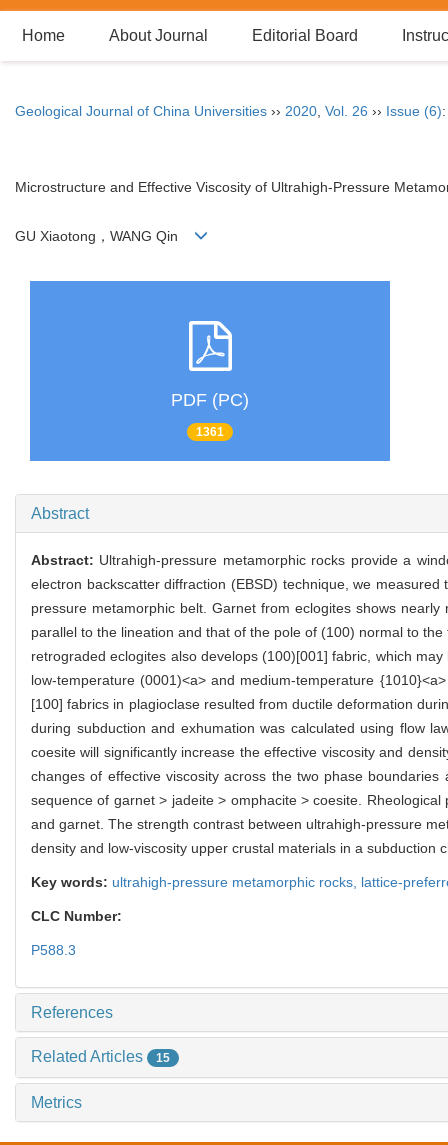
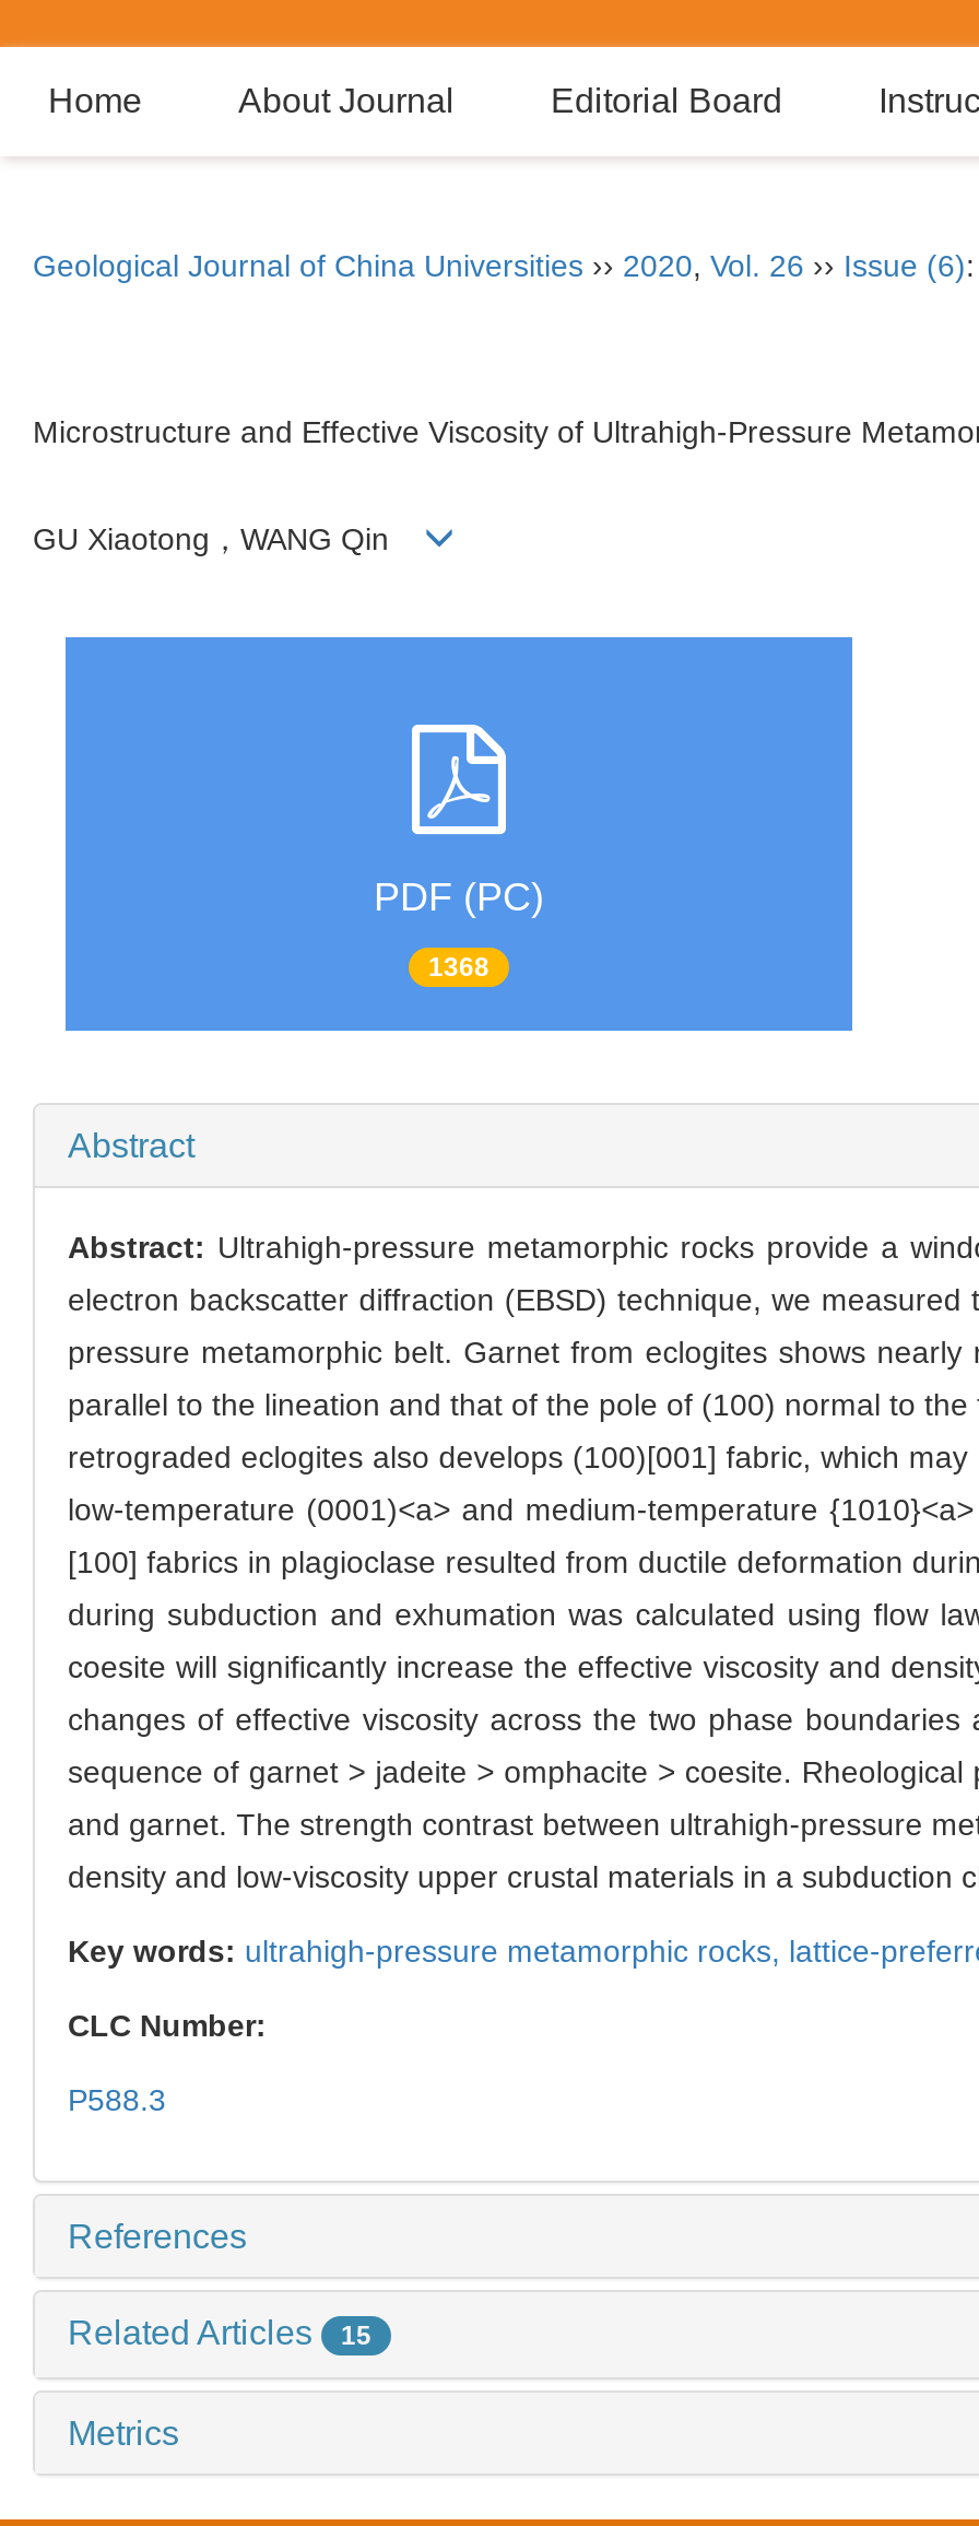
[196,425,224,439] 1361 -> [428,952,489,982] 1368

